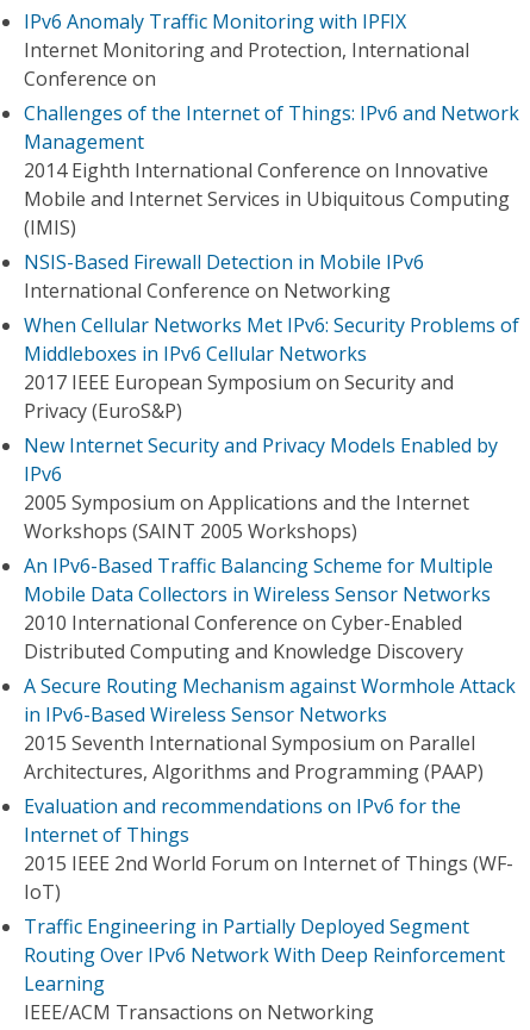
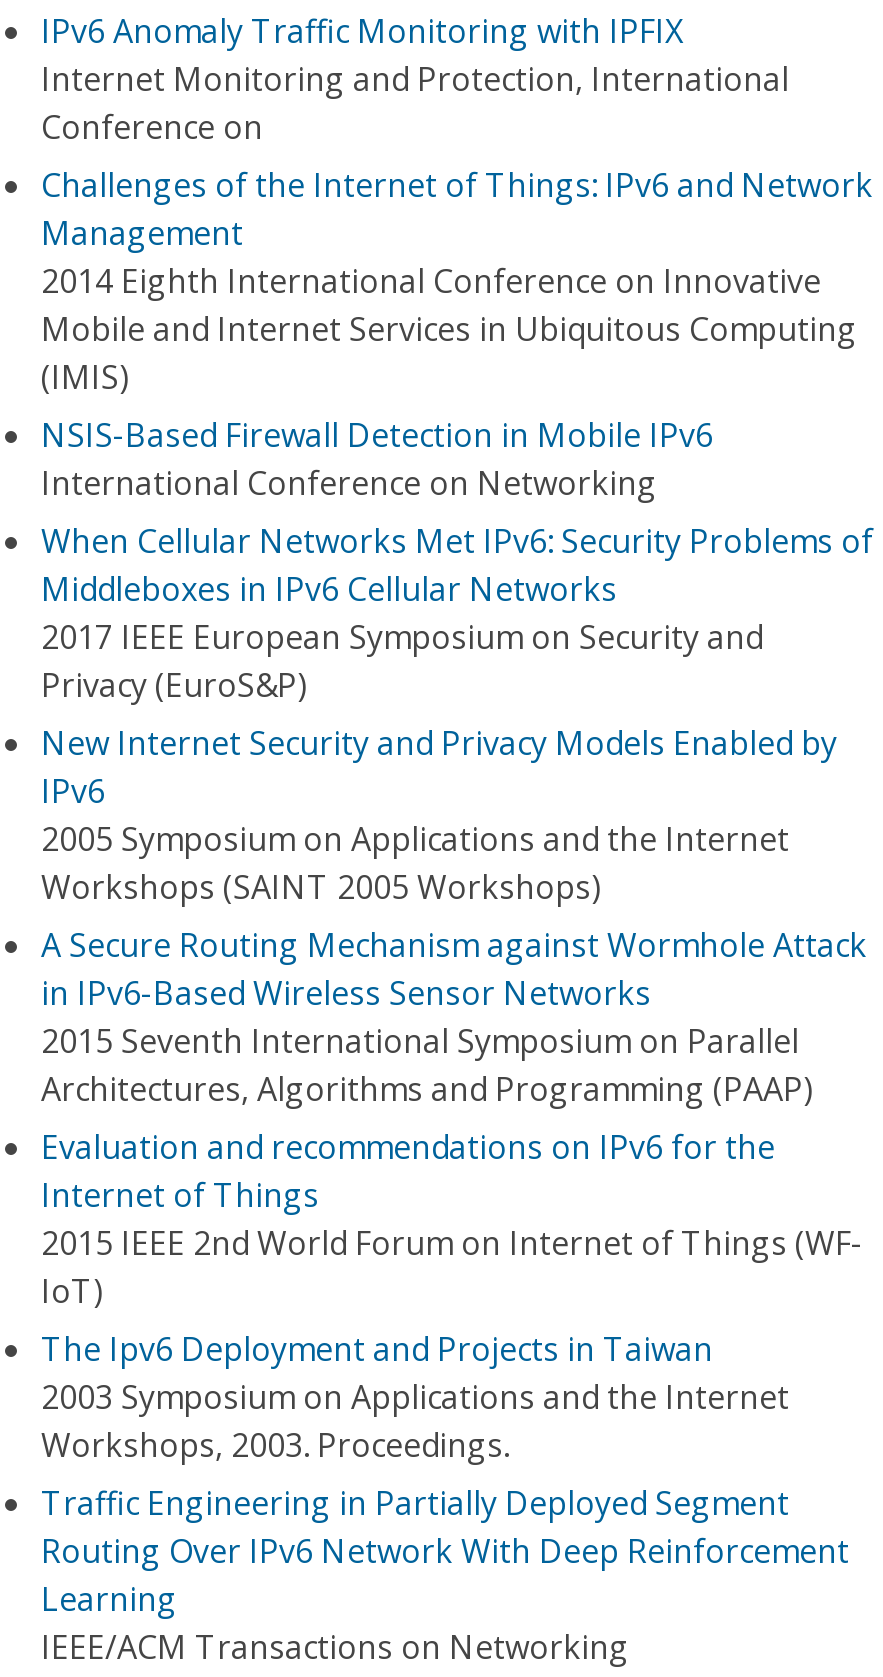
[24,553,493,664] An IPv6-Based Traffic Balancing Scheme for Multiple | Mobile Data Collectors in Wireless Sensor Networks | 2010 International Conference on Cyber-Enabled | Distributed Computing and Knowledge Discovery -> none
moved [24,673,516,876] -> [41,923,867,1265]: A Secure Routing Mechanism against Wormhole Attack | in IPv6-Based Wireless Sensor Networks | 2015 Seventh International Symposium on Parallel | Architectures, Algorithms and Programming (PAAP) | Evaluation and recommendations on IPv6 for the | Internet of Things | 2015 IEEE 2nd World Forum on Internet of Things (WF-
none -> [41,1327,789,1467] The Ipv6 Deployment and Projects in Taiwan | 2003 Symposium on Applications and the Internet | Workshops, 2003. Proceedings.

